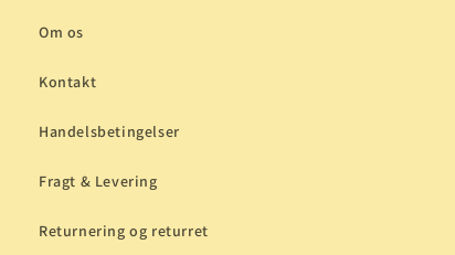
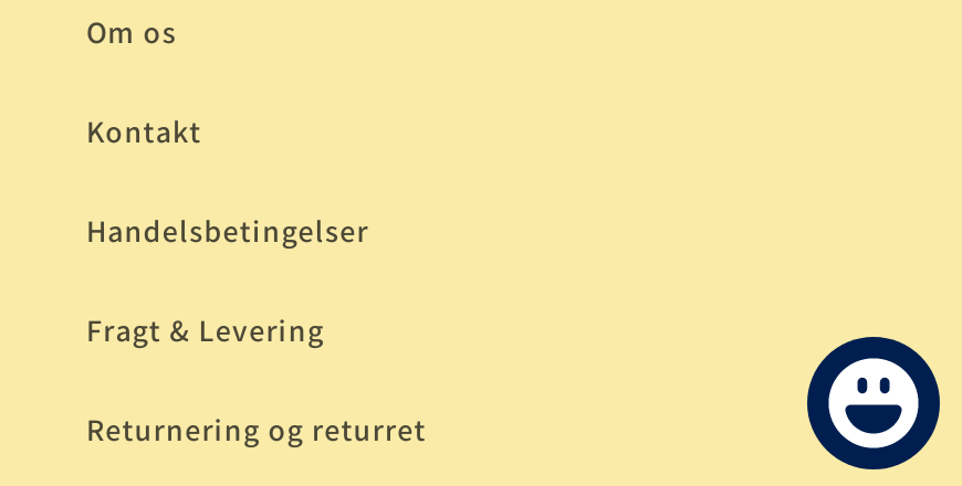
none -> [805,334,942,473] [image]

